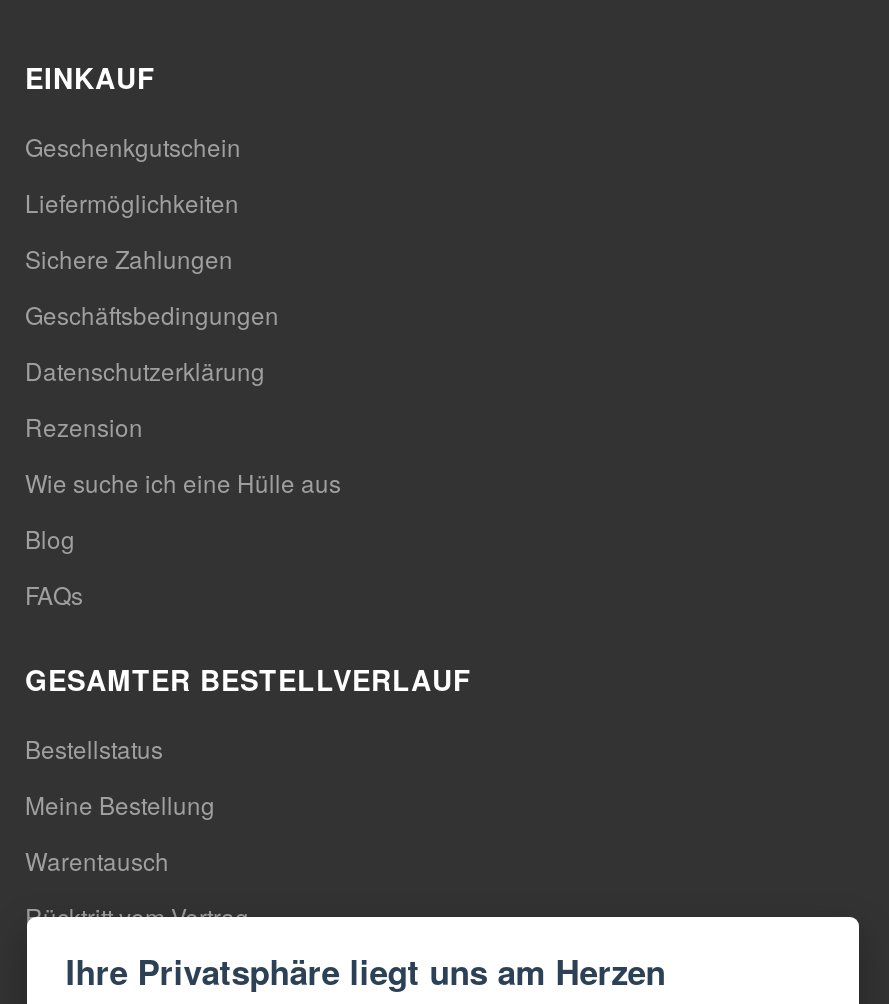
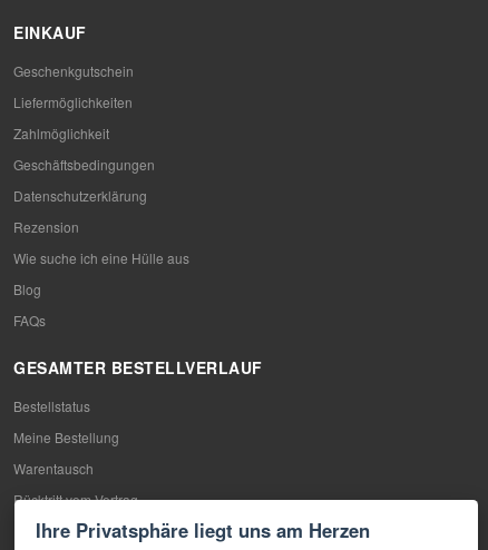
[25,242,233,276] Sichere Zahlungen -> [13,123,109,142] Zahlmöglichkeit

